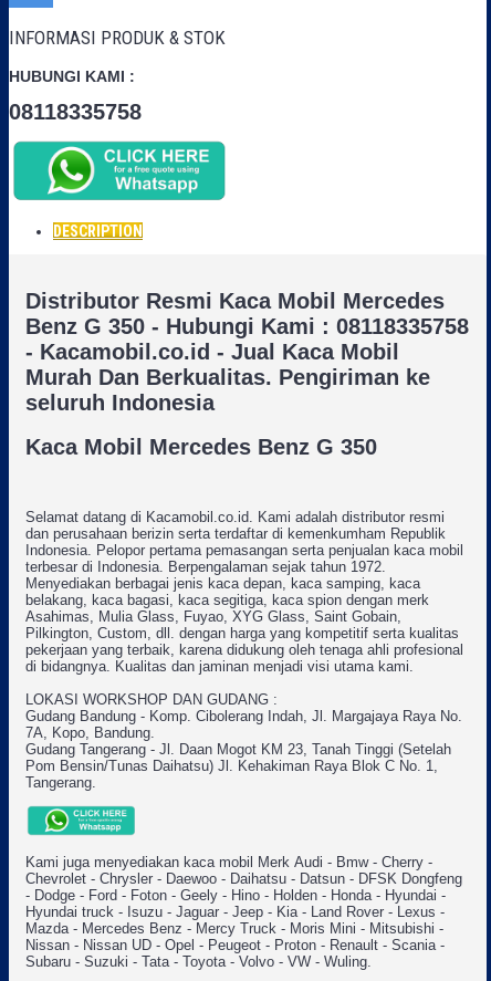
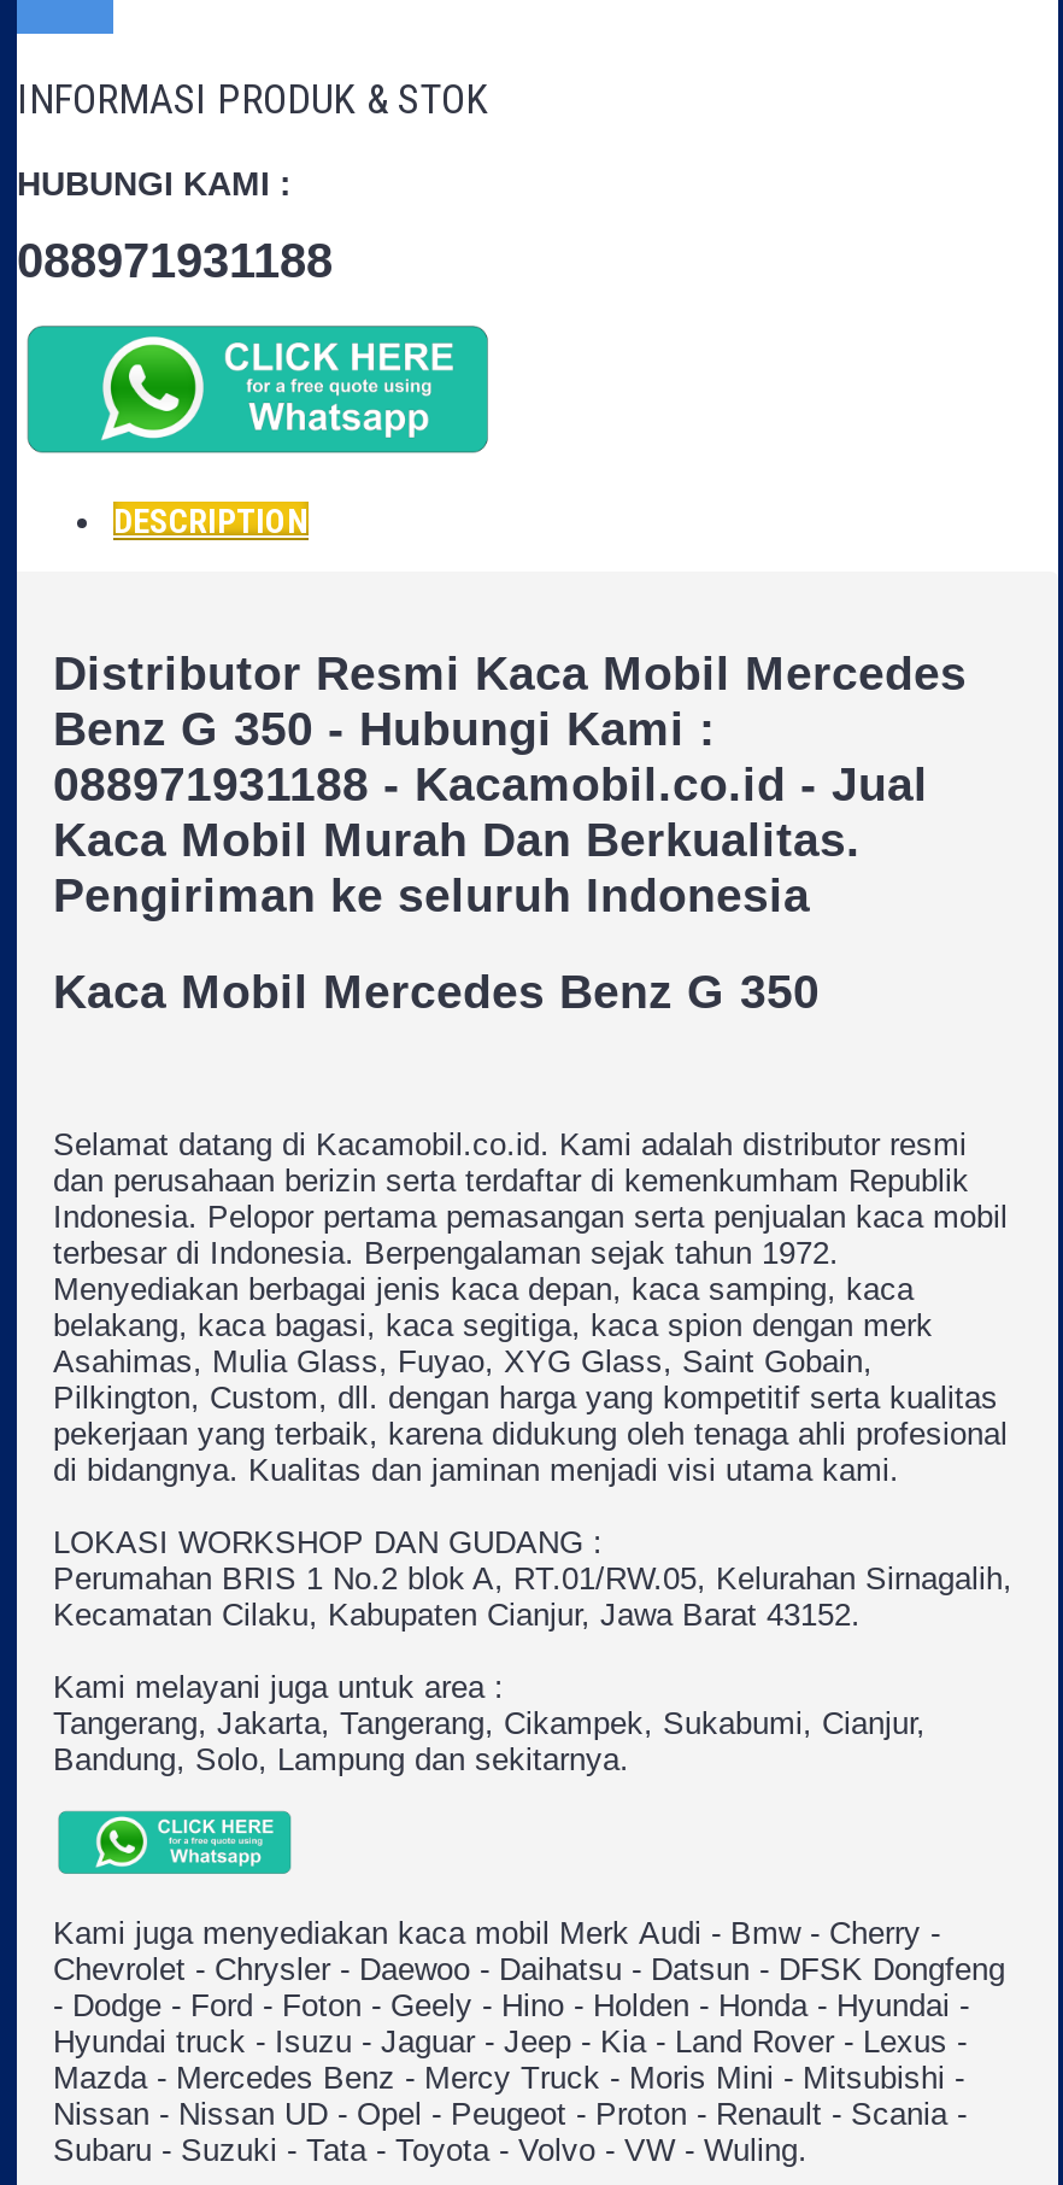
[9,100,142,124] 08118335758 -> [17,234,333,287] 088971931188
[25,314,469,415] Benz G 350 - Hubungi Kami : 08118335758 | - Kacamobil.co.id - Jual Kaca Mobil | Murah Dan Berkualitas. Pengiriman ke | seluruh Indonesia -> [53,703,928,922] Benz G 350 - Hubungi Kami : | 088971931188 - Kacamobil.co.id - Jual | Kaca Mobil Murah Dan Berkualitas. | Pengiriman ke seluruh Indonesia
[25,707,462,790] Gudang Bandung - Komp. Cibolerang Indah, Jl. Margajaya Raya No. | 7A, Kopo, Bandung. | Gudang Tangerang - Jl. Daan Mogot KM 23, Tanah Tinggi (Setelah | Pom Bensin/Tunas Daihatsu) Jl. Kehakiman Raya Blok C No. 1, | Tangerang. -> [53,1560,1012,1777] Perumahan BRIS 1 No.2 blok A, RT.01/RW.05, Kelurahan Sirnagalih, | Kecamatan Cilaku, Kabupaten Cianjur, Jawa Barat 43152. | Kami melayani juga untuk area : | Tangerang, Jakarta, Tangerang, Cikampek, Sukabumi, Cianjur, | Bandung, Solo, Lampung dan sekitarnya.

